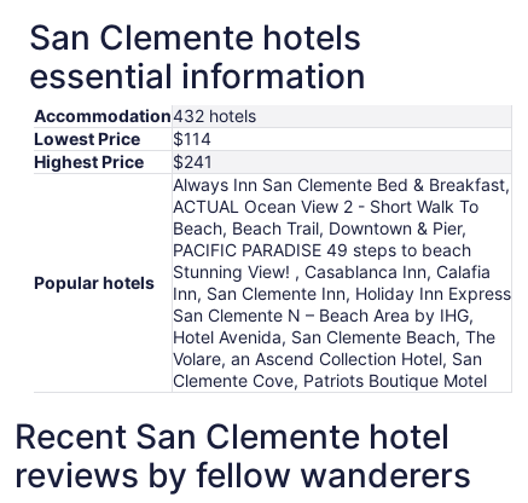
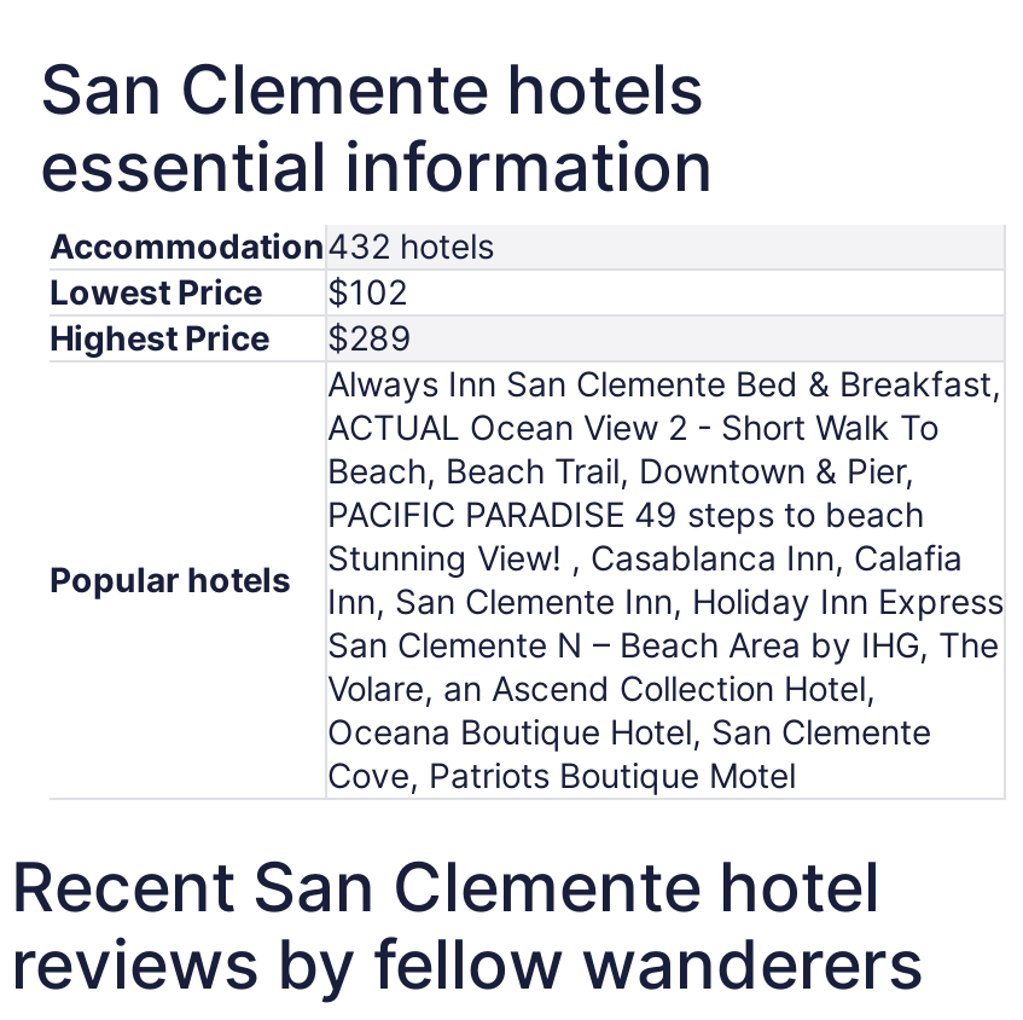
[34,128,211,148] Lowest Price $114 -> [50,270,407,311] Lowest Price $102
[34,151,213,171] Highest Price $241 -> [50,316,412,357] Highest Price $289
[173,304,495,390] San Clemente N – Beach Area by IHG, | Hotel Avenida, San Clemente Beach, The | Volare, an Ascend Collection Hotel, San | Clemente Cove, Patriots Boutique Motel -> [327,623,999,794] San Clemente N – Beach Area by IHG, The | Volare, an Ascend Collection Hotel, | Oceana Boutique Hotel, San Clemente | Cove, Patriots Boutique Motel

